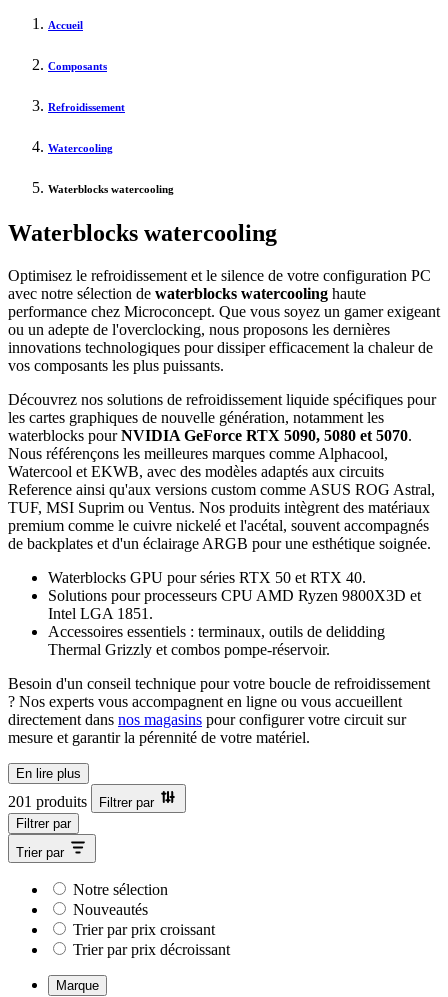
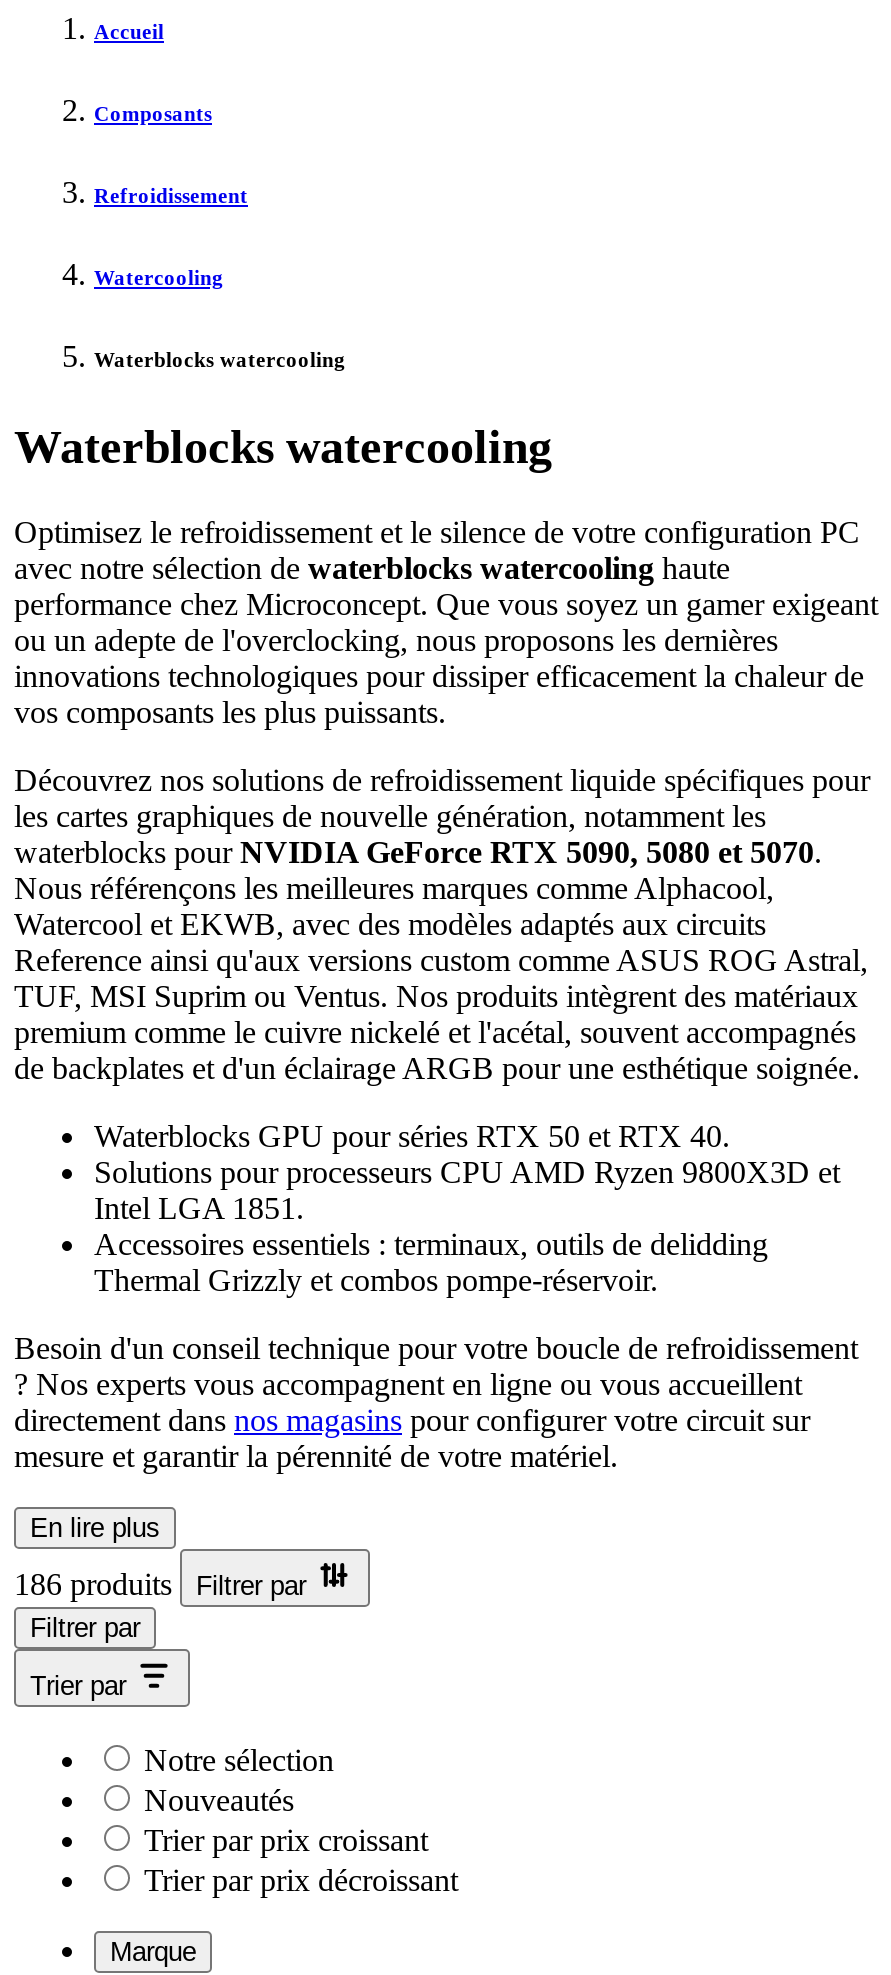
[8,793,154,810] 201 produits Filtrer par -> [14,1566,306,1600] 186 produits Filtrer par

